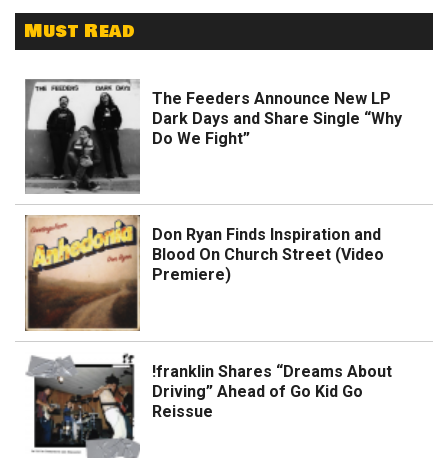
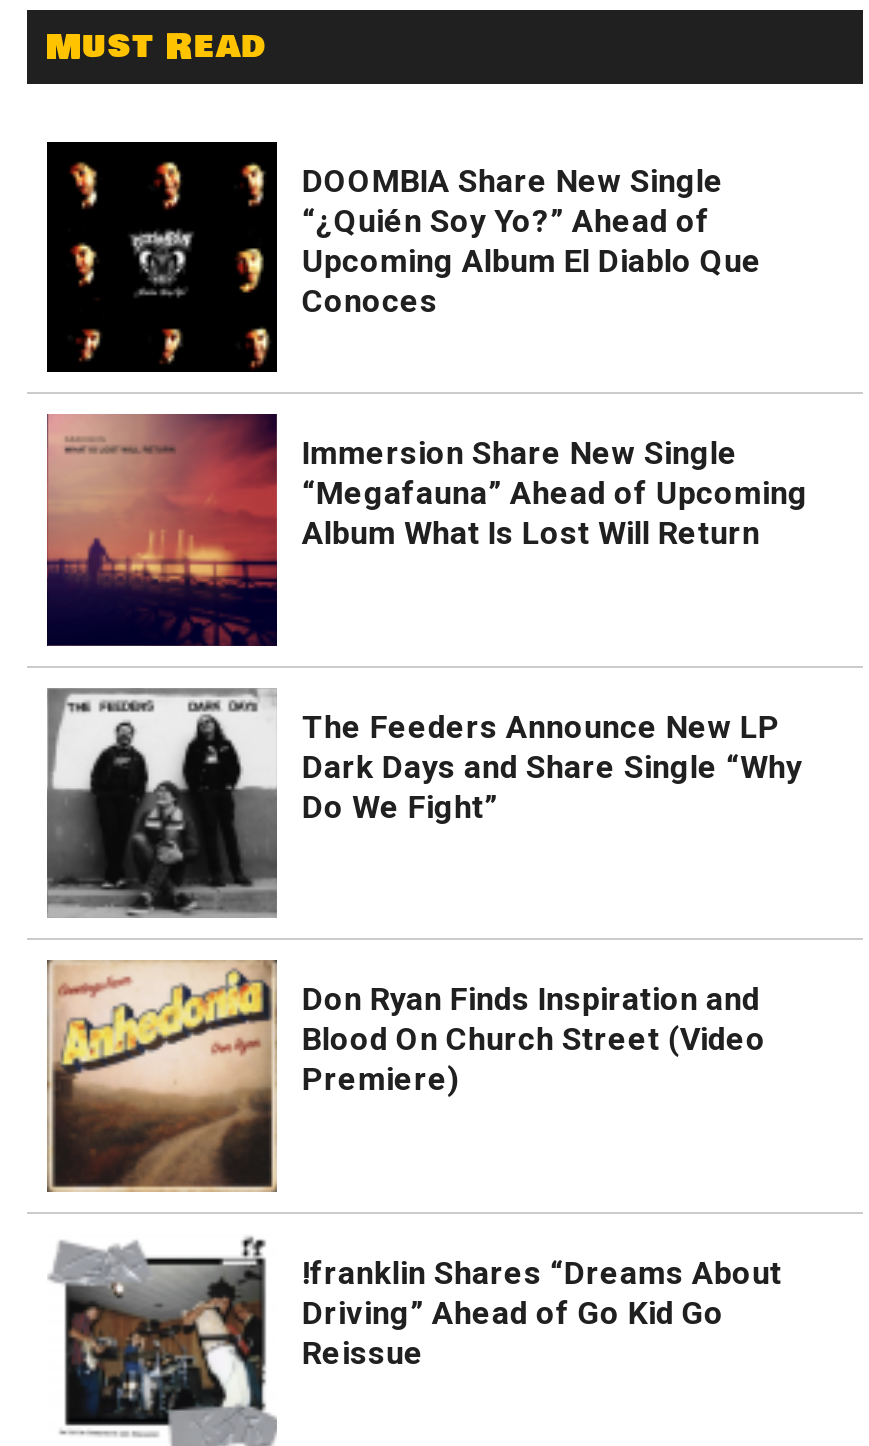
none -> [45,412,808,648] [image] | Immersion Share New Single | “Megafauna” Ahead of Upcoming | Album What Is Lost Will Return
none -> [47,140,762,372] [image] | DOOMBIA Share New Single | “¿Quién Soy Yo?” Ahead of | Upcoming Album El Diablo Que | Conoces

